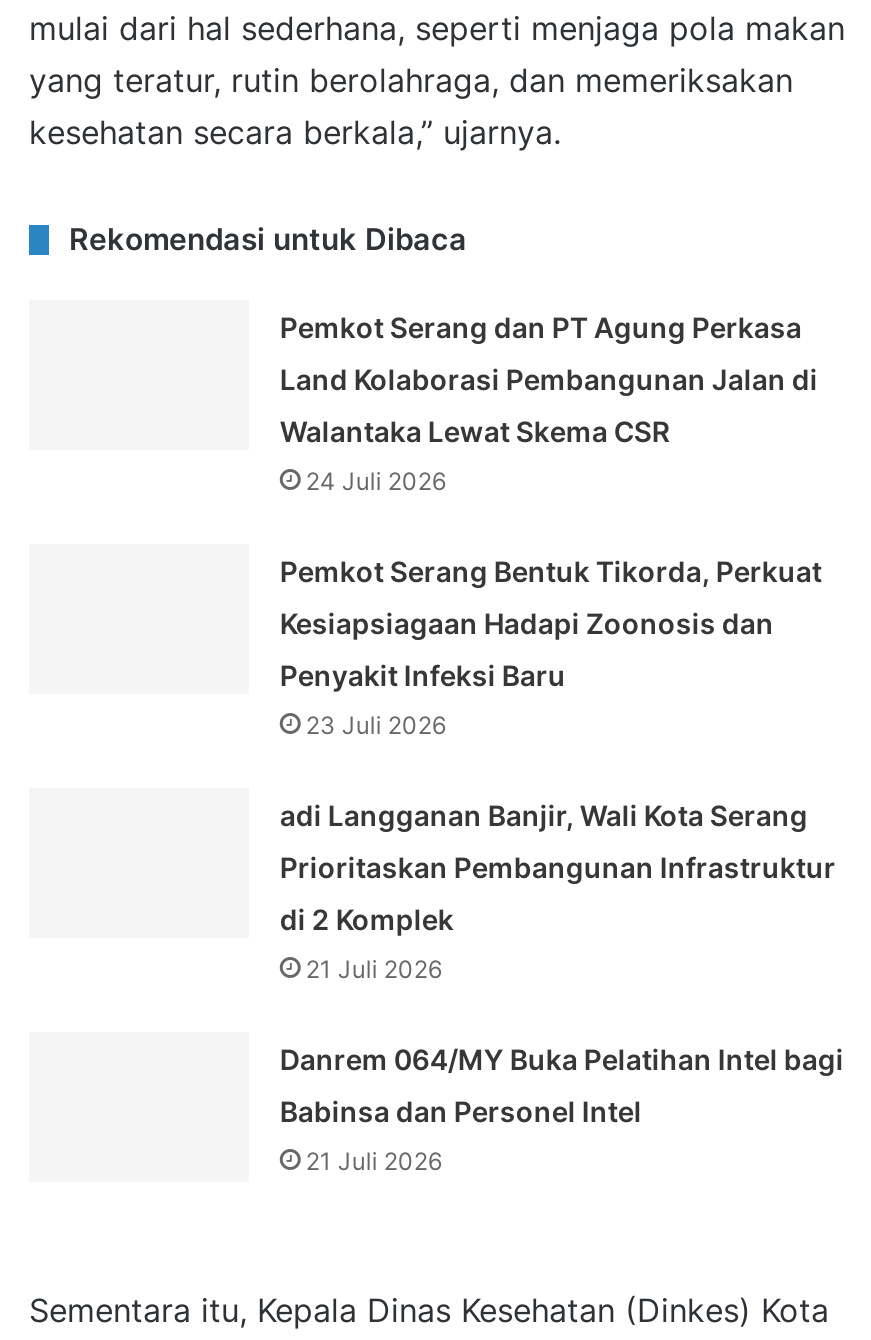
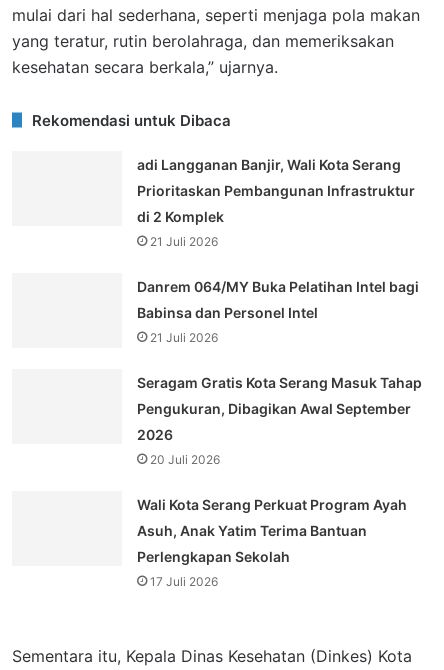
[280,311,822,741] Pemkot Serang dan PT Agung Perkasa | Land Kolaborasi Pembangunan Jalan di | Walantaka Lewat Skema CSR | 24 Juli 2026 | Pemkot Serang Bentuk Tikorda, Perkuat | Kesiapsiagaan Hadapi Zoonosis dan | Penyakit Infeksi Baru | 23 Juli 2026 -> none
moved [280,799,844,1177] -> [137,156,419,345]: adi Langganan Banjir, Wali Kota Serang | Prioritaskan Pembangunan Infrastruktur | di 2 Komplek | 21 Juli 2026 | Danrem 064/MY Buka Pelatihan Intel bagi | Babinsa dan Personel Intel | 21 Juli 2026
none -> [137,374,422,589] Seragam Gratis Kota Serang Masuk Tahap | Pengukuran, Dibagikan Awal September | 2026 | 20 Juli 2026 | Wali Kota Serang Perkuat Program Ayah | Asuh, Anak Yatim Terima Bantuan | Perlengkapan Sekolah | 17 Juli 2026

